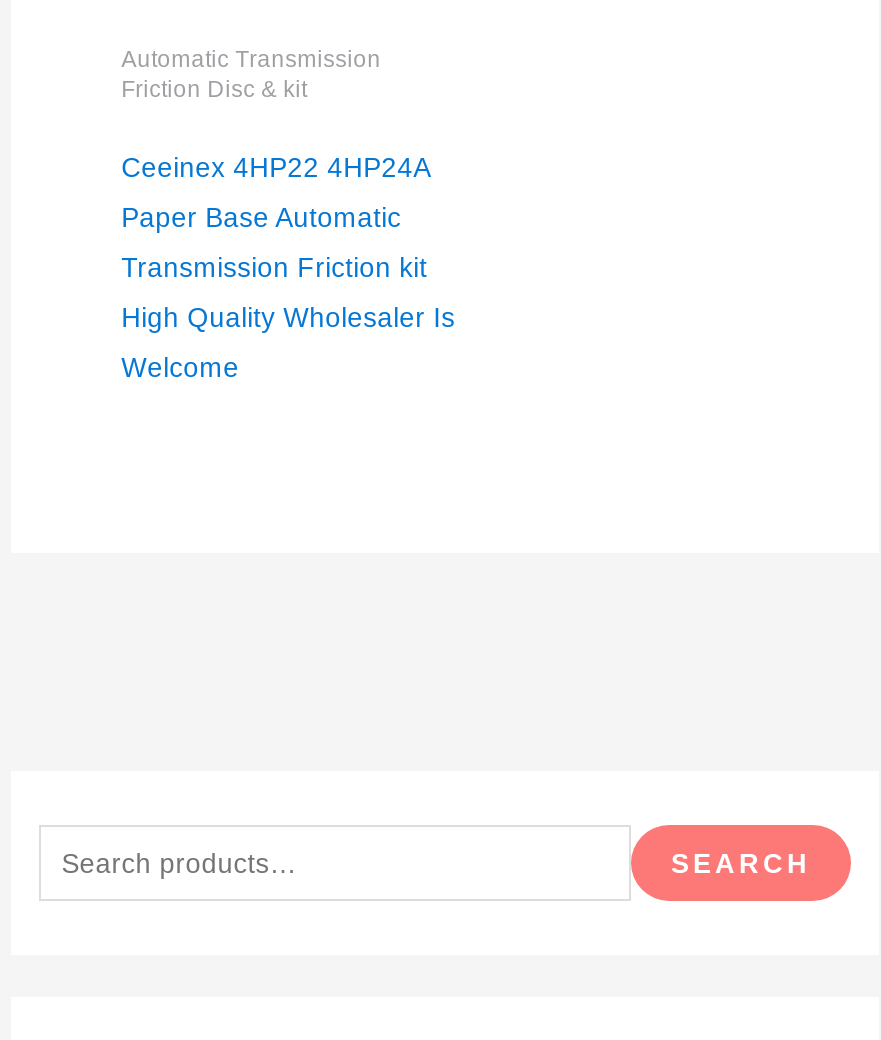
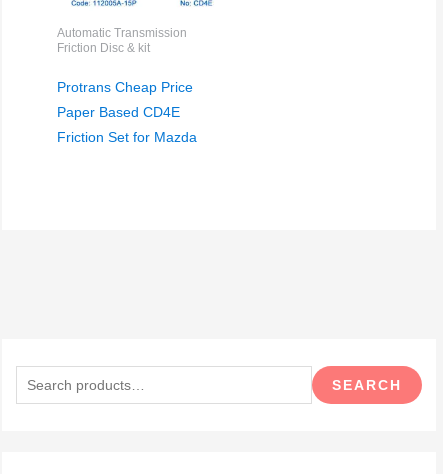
[121,153,455,383] Ceeinex 4HP22 4HP24A | Paper Base Automatic | Transmission Friction kit | High Quality Wholesaler Is | Welcome -> [57,80,197,145] Protrans Cheap Price | Paper Based CD4E | Friction Set for Mazda

